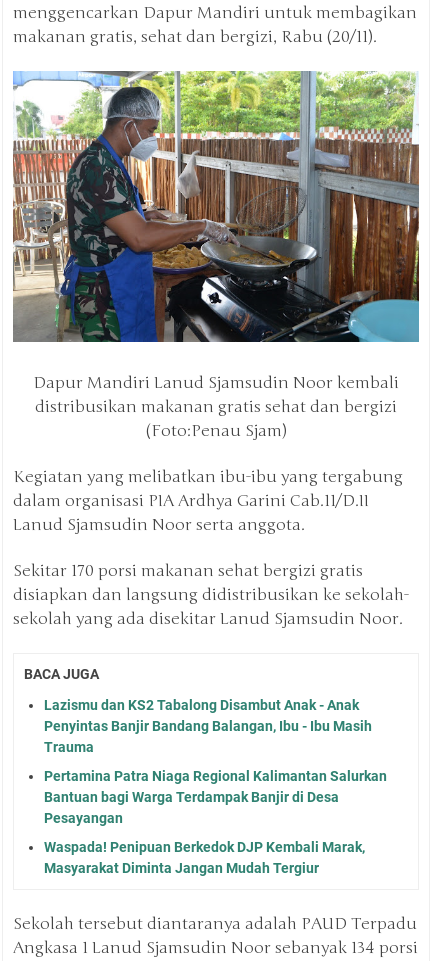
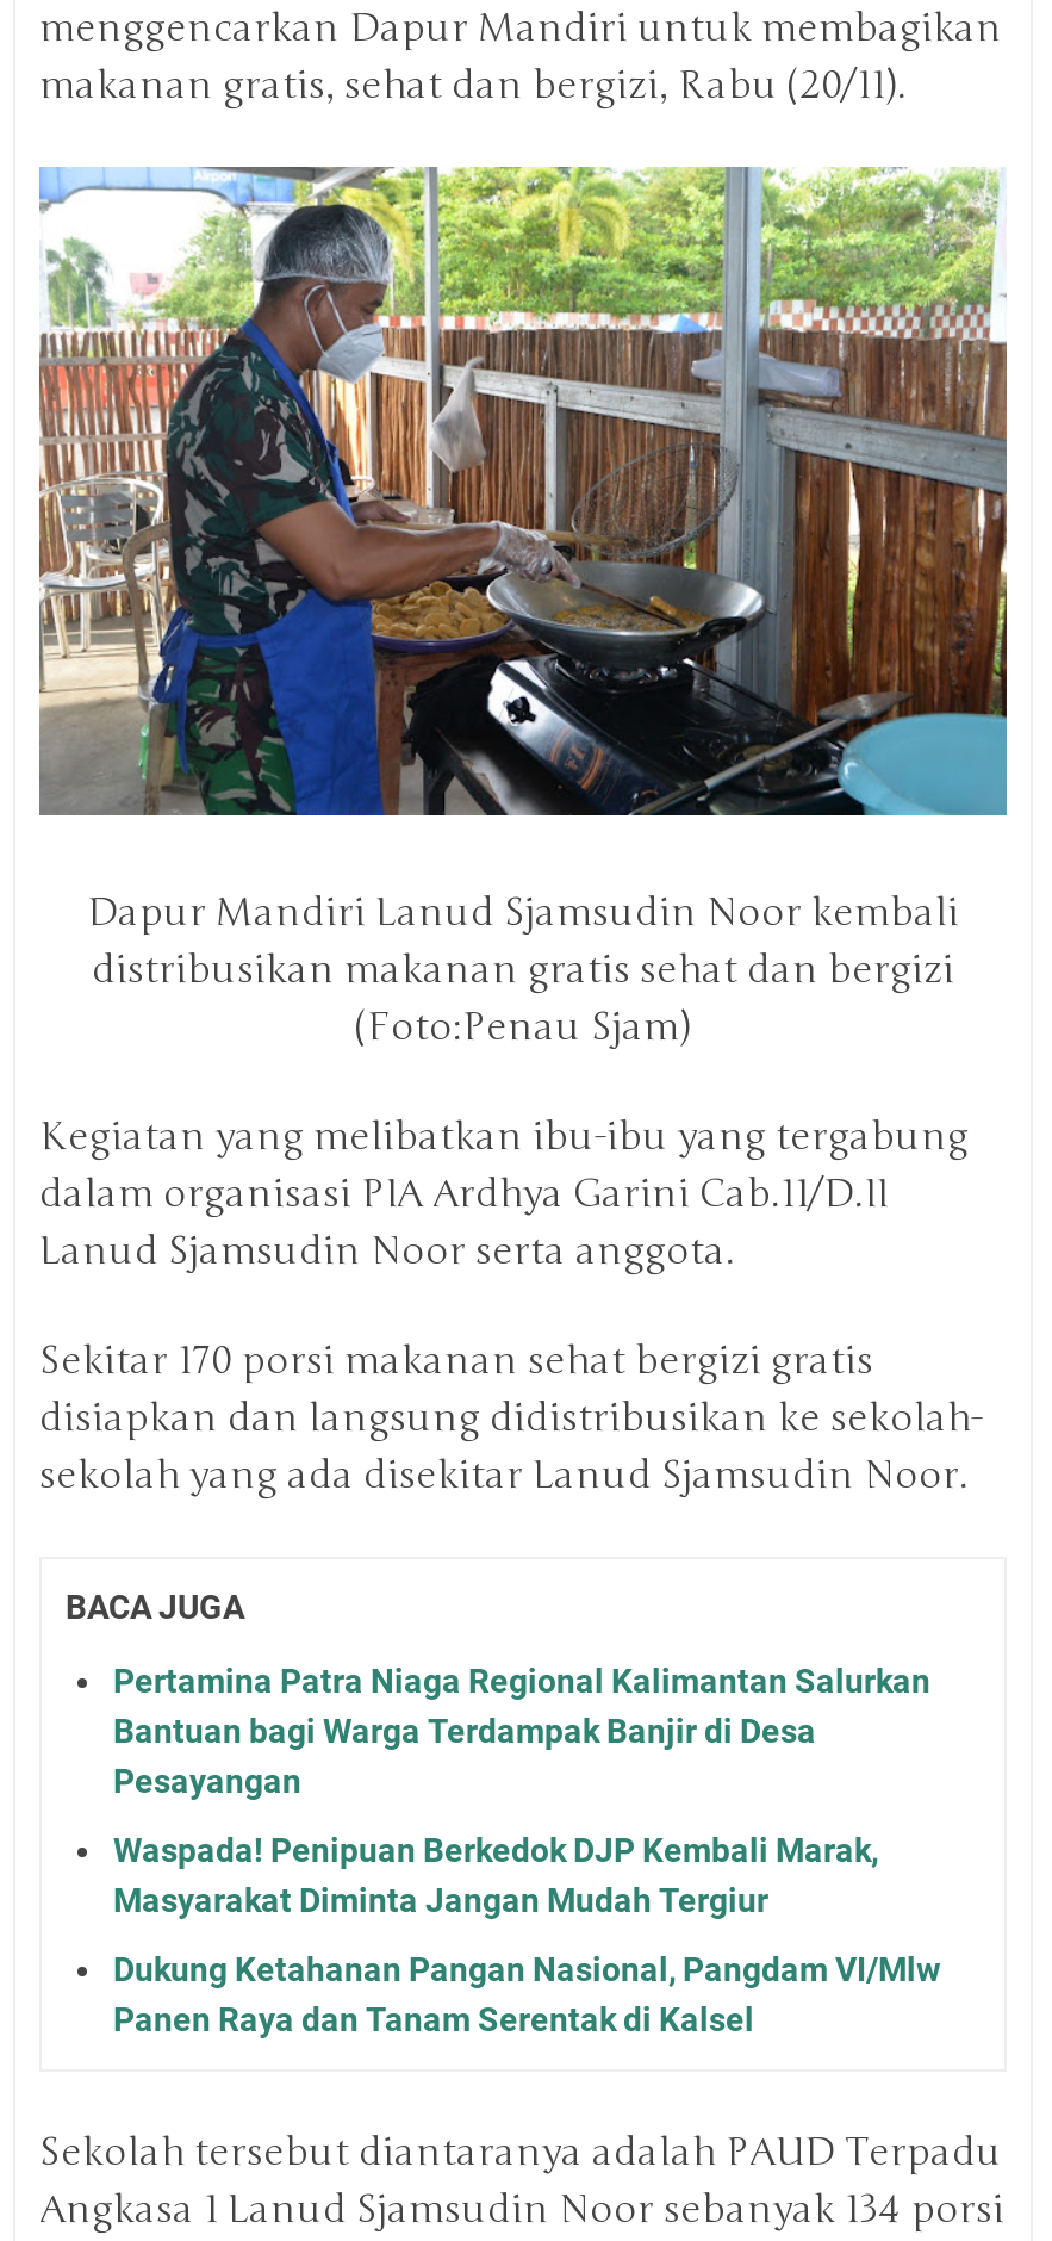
[44,697,372,755] Lazismu dan KS2 Tabalong Disambut Anak - Anak | Penyintas Banjir Bandang Balangan, Ibu - Ibu Masih | Trauma -> none
moved [44,768,387,876] -> [113,1661,930,1918]: Pertamina Patra Niaga Regional Kalimantan Salurkan | Bantuan bagi Warga Terdampak Banjir di Desa | Pesayangan | Waspada! Penipuan Berkedok DJP Kembali Marak, | Masyarakat Diminta Jangan Mudah Tergiur
none -> [113,1949,940,2037] Dukung Ketahanan Pangan Nasional, Pangdam VI/Mlw | Panen Raya dan Tanam Serentak di Kalsel

